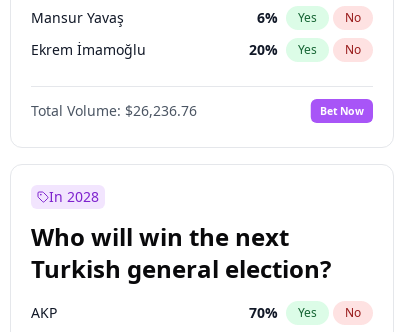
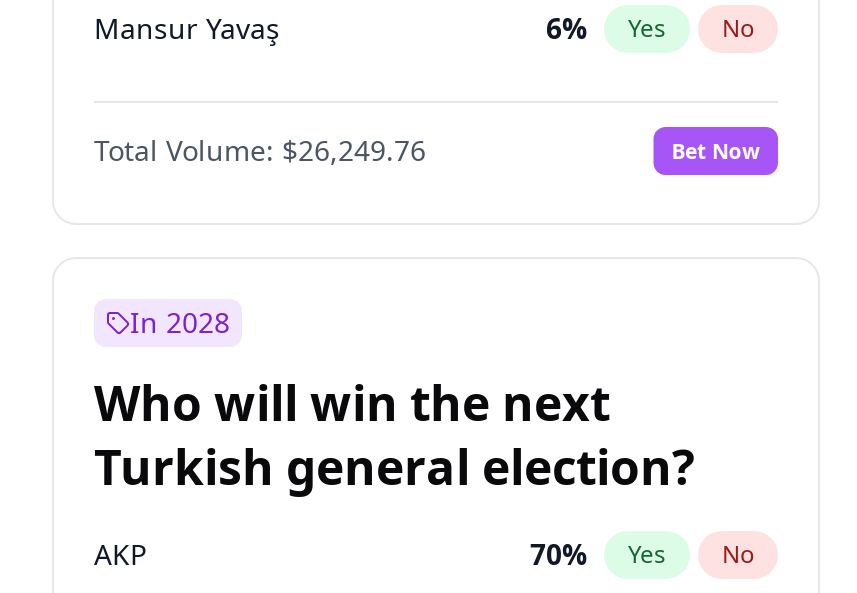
[31,40,361,120] Ekrem İmamoğlu | 20% | Yes | No | Total Volume: $26,236.76 -> [94,131,426,169] Total Volume: $26,249.76

